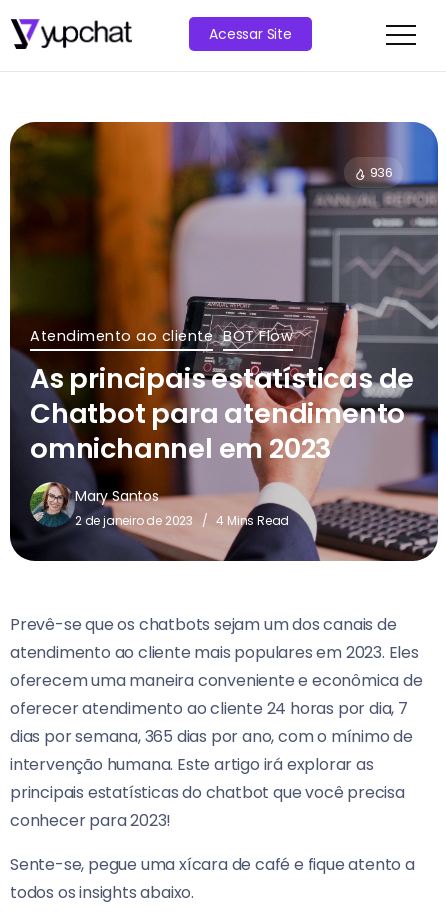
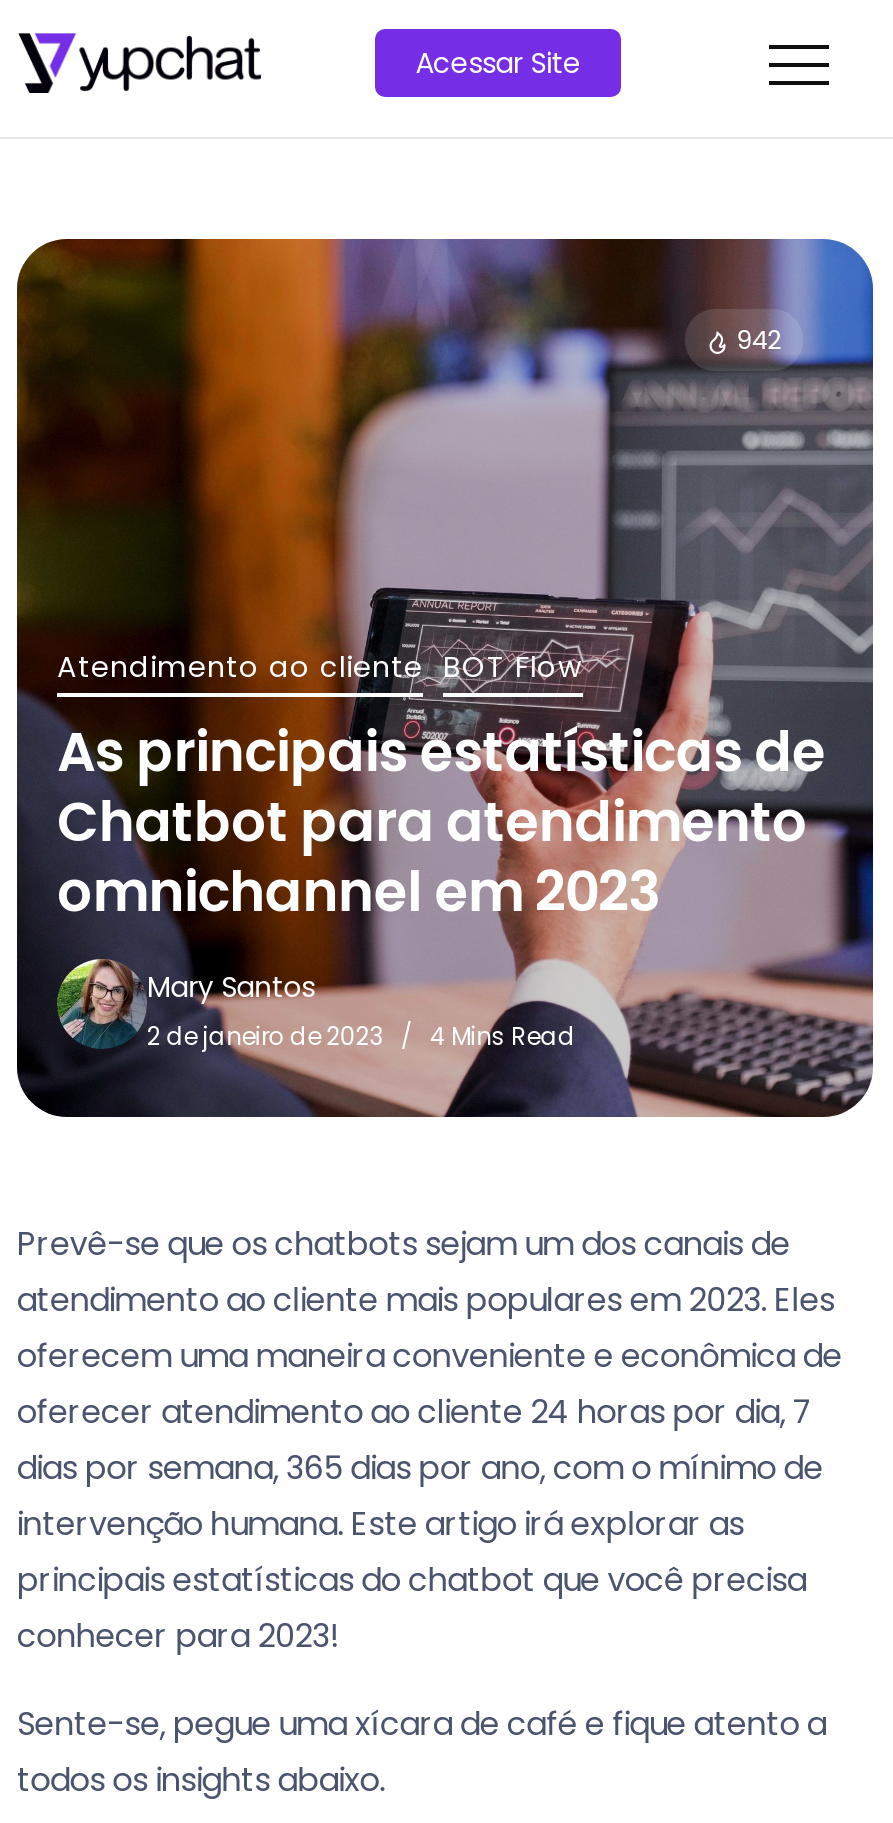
[370,164,393,181] 936 -> [736,323,783,357] 942

